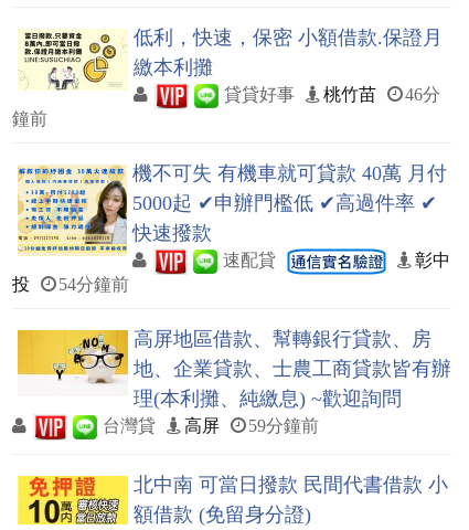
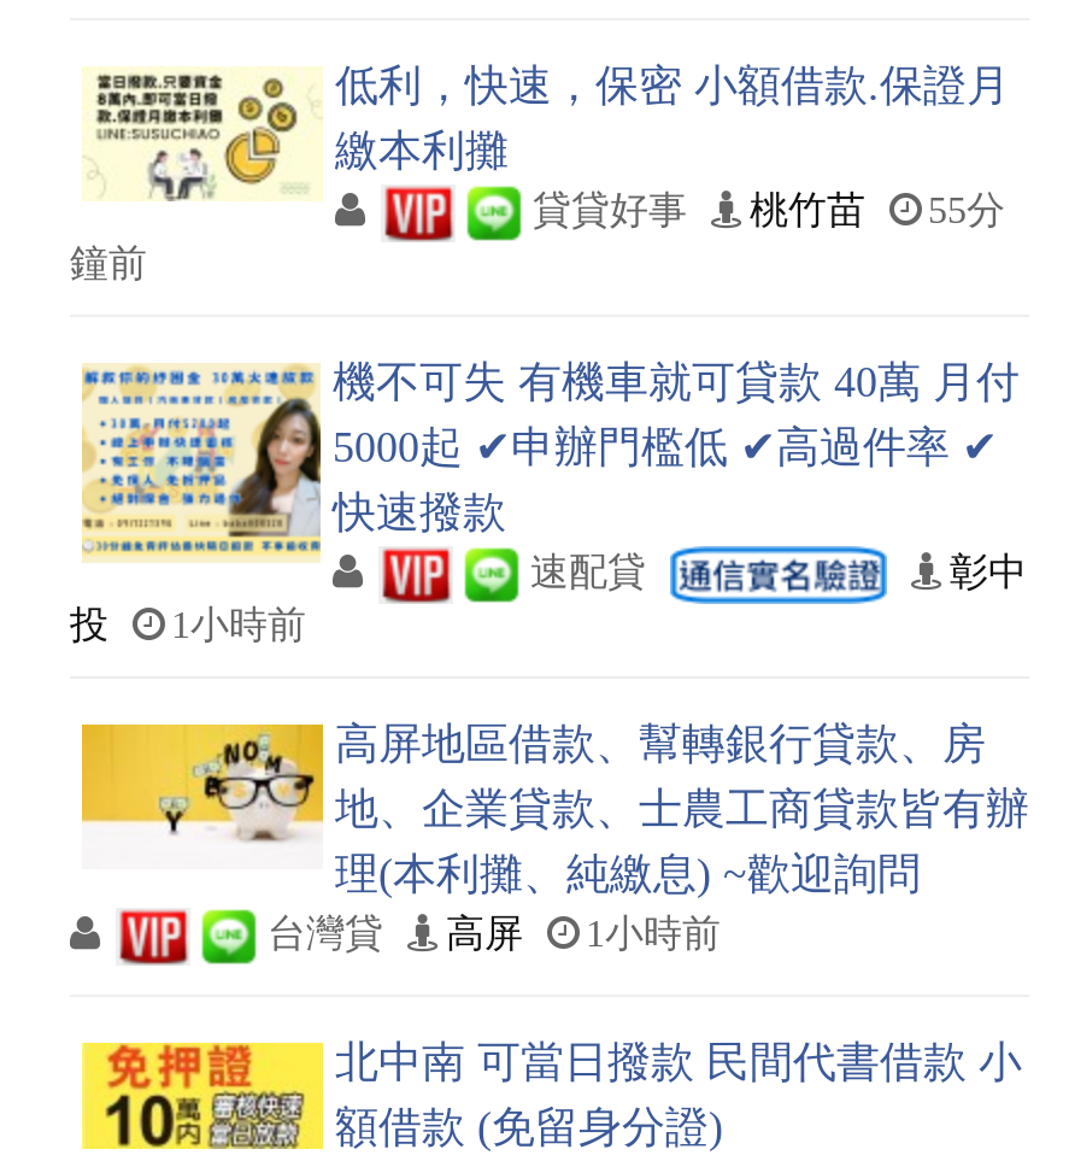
[220,85,440,103] 貸貸好事 桃竹苗 46分 -> [523,189,1005,230] 貸貸好事 桃竹苗 55分
[12,275,129,294] 投 54分鐘前 -> [70,604,306,645] 投 1小時前
[98,416,319,435] 台灣貸 高屏 59分鐘前 -> [258,912,721,953] 台灣貸 高屏 1小時前

